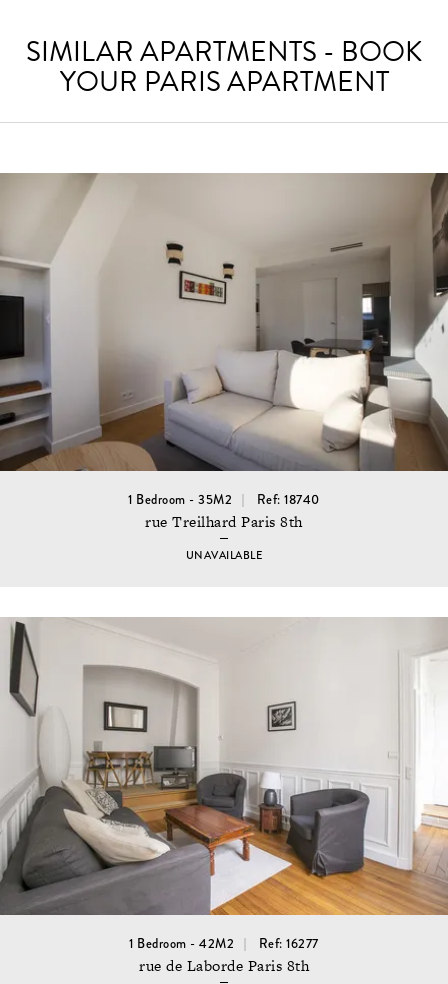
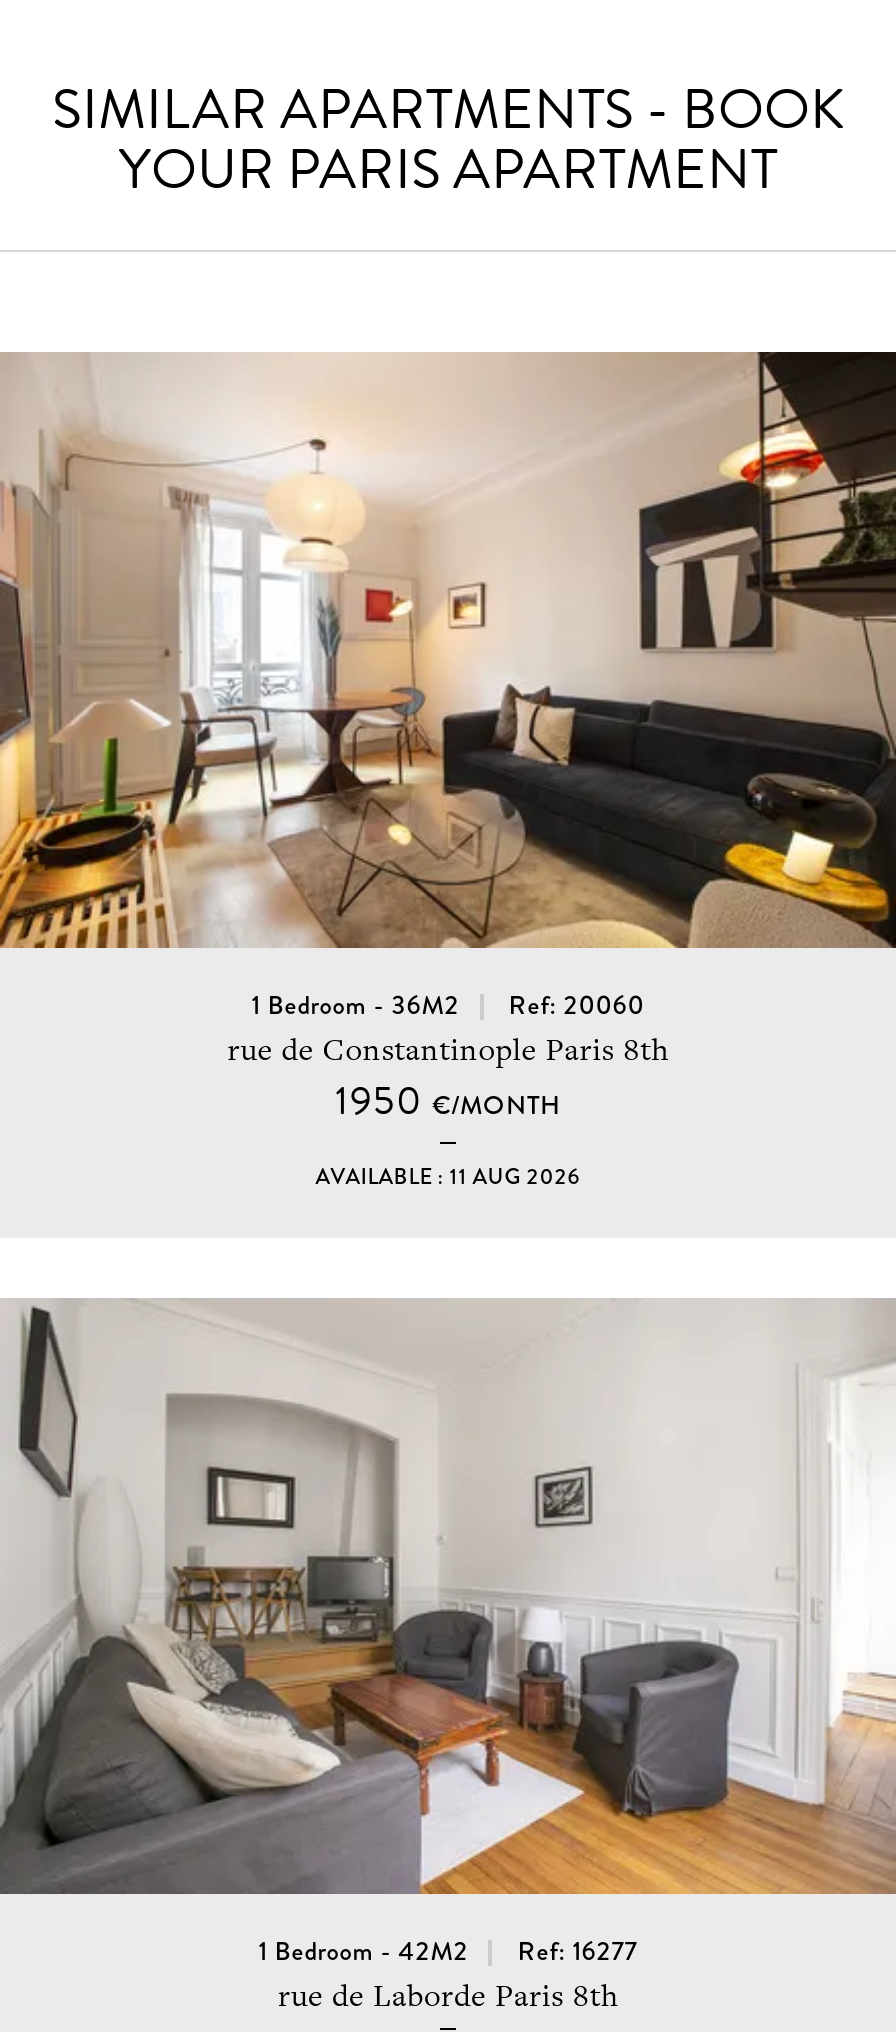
[3,172,445,531] [image] | 1 Bedroom - 35M2 | Ref: 18740 | rue Treilhard Paris 8th -> [6,350,890,1129] [image] | 1 Bedroom - 36M2 | Ref: 20060 | rue de Constantinople Paris 8th | 1950 €/MONTH
[186,548,262,563] UNAVAILABLE -> [316,1161,580,1191] AVAILABLE : 11 AUG 2026

